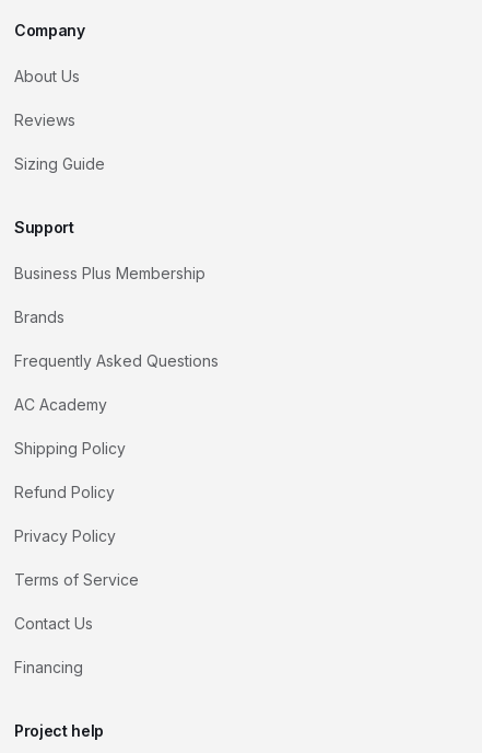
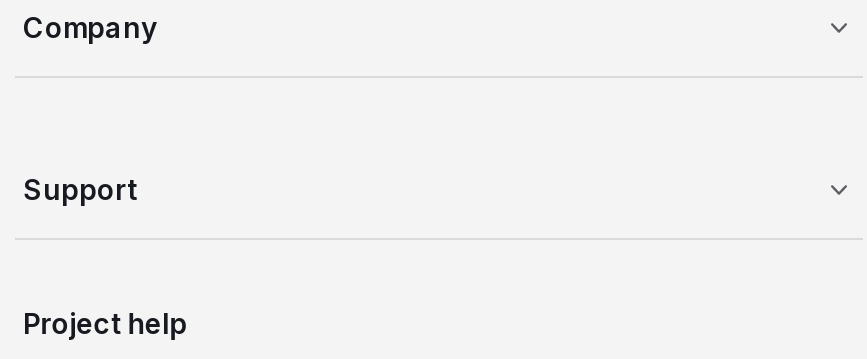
[14,66,105,172] About Us | Reviews | Sizing Guide -> none
[14,263,219,676] Business Plus Membership | Brands | Frequently Asked Questions | AC Academy | Shipping Policy | Refund Policy | Privacy Policy | Terms of Service | Contact Us | Financing -> none

